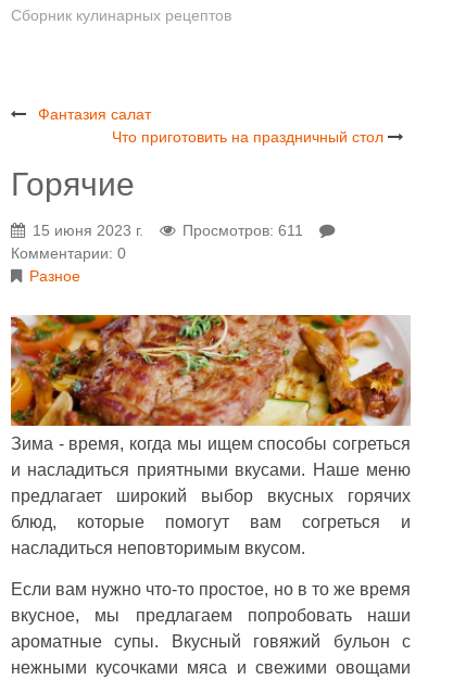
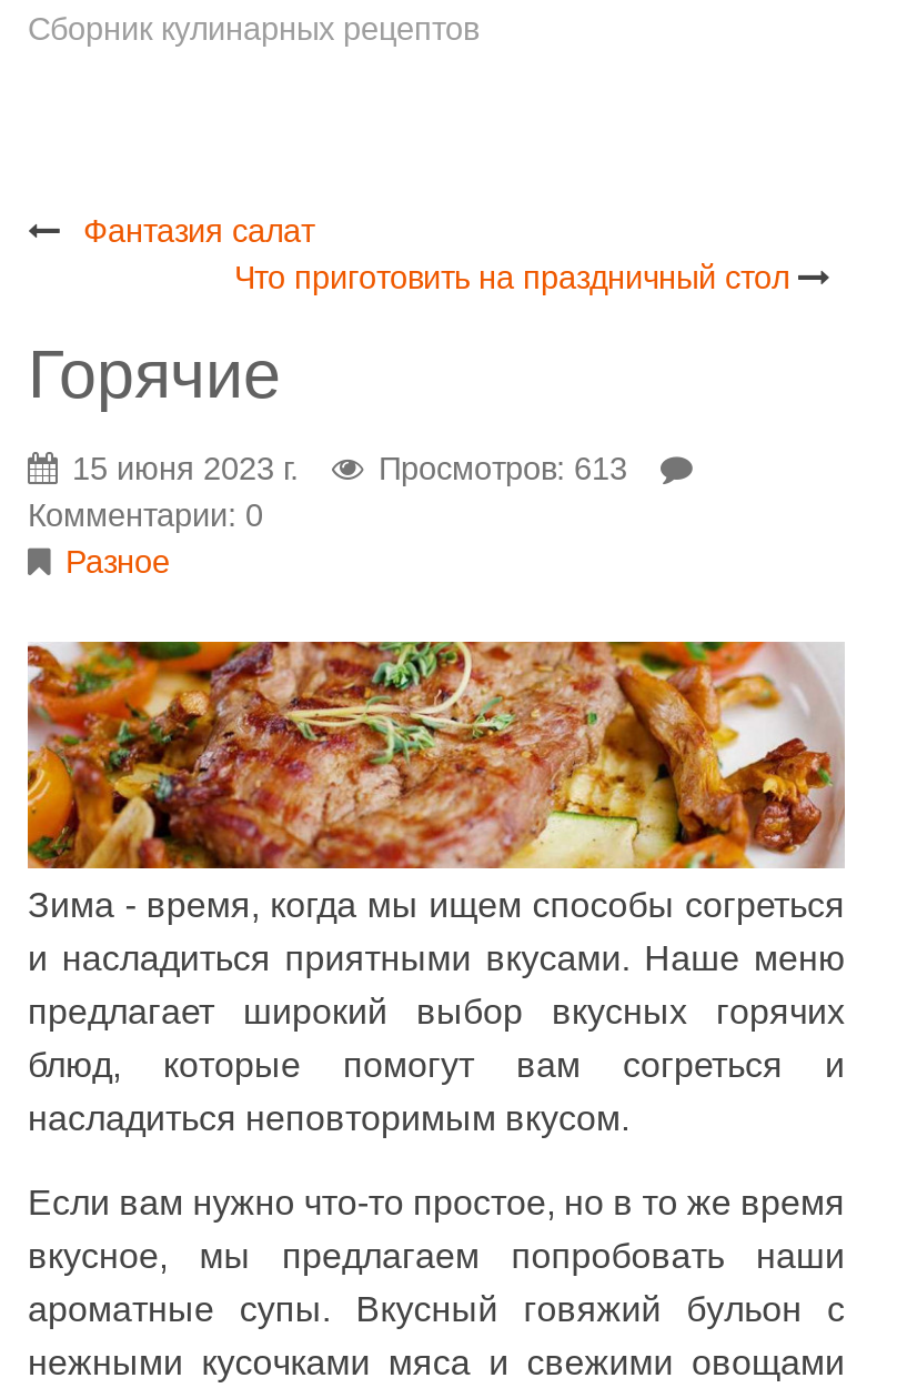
[183,222,303,239] Просмотров: 611 -> [379,451,627,486] Просмотров: 613

